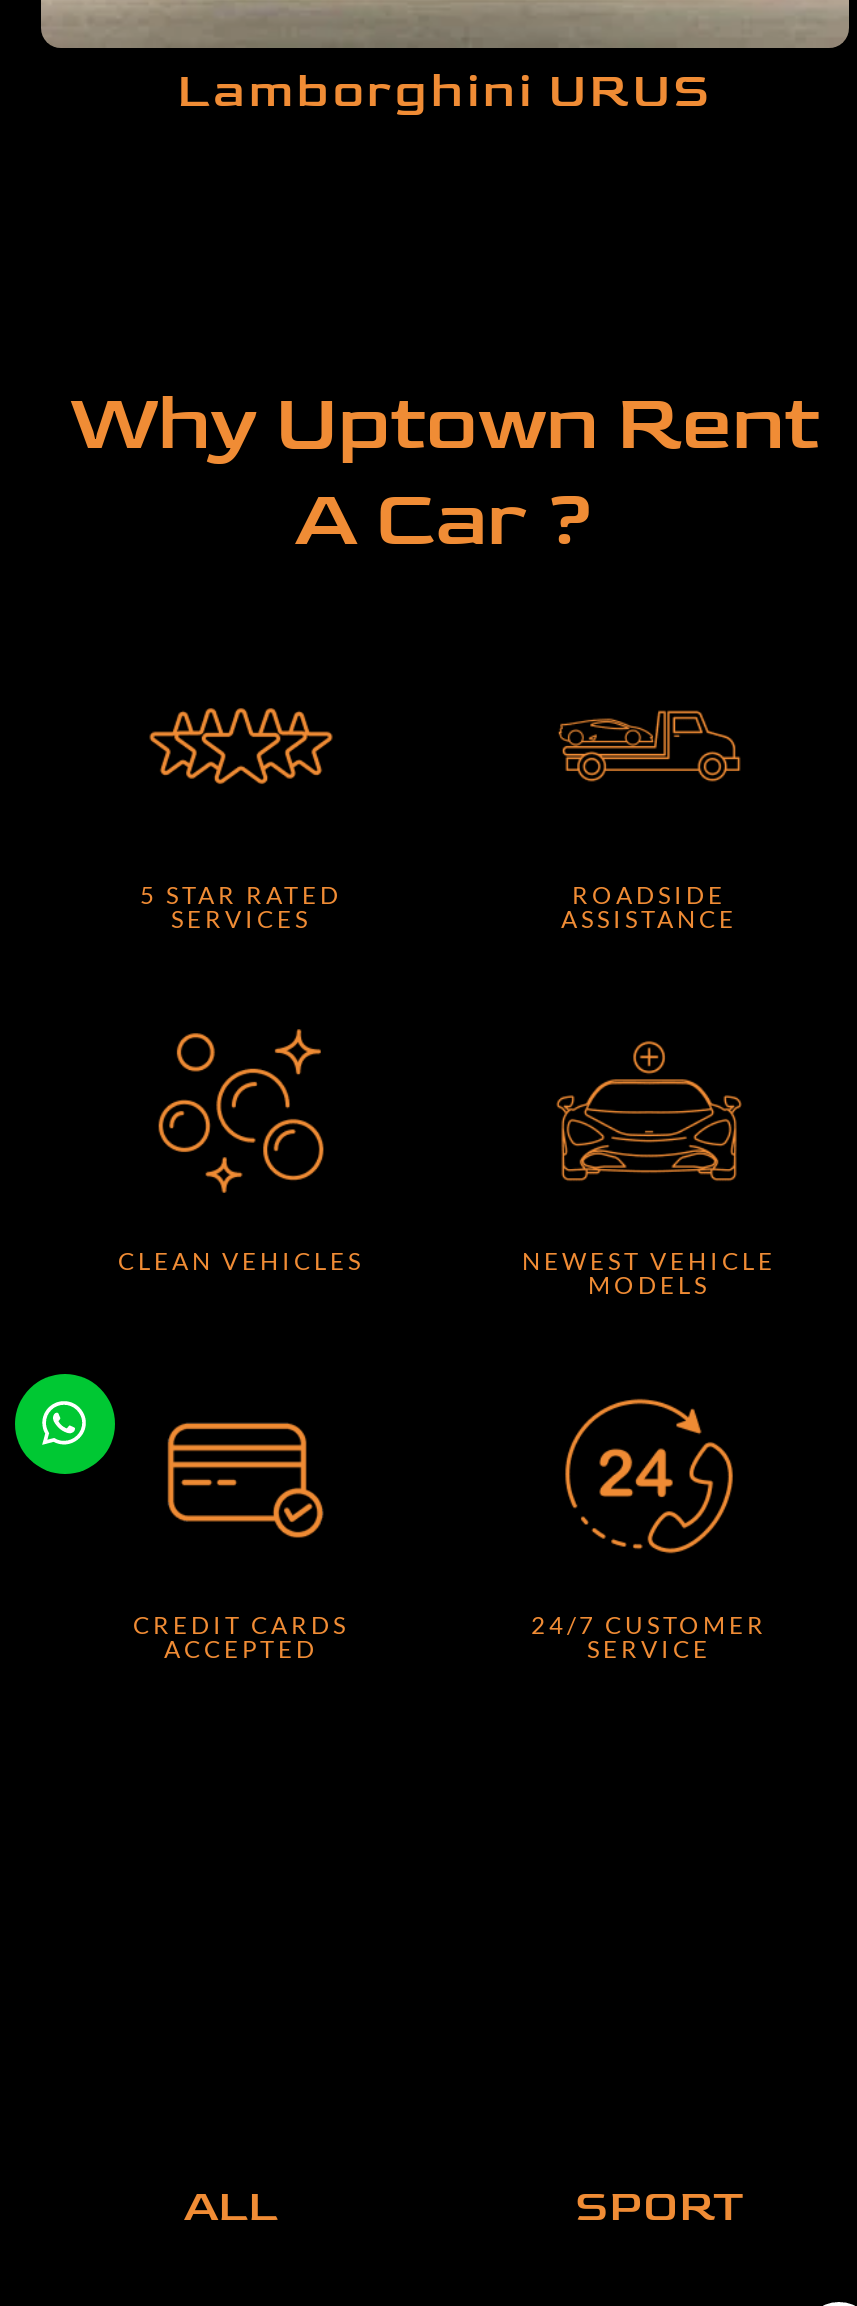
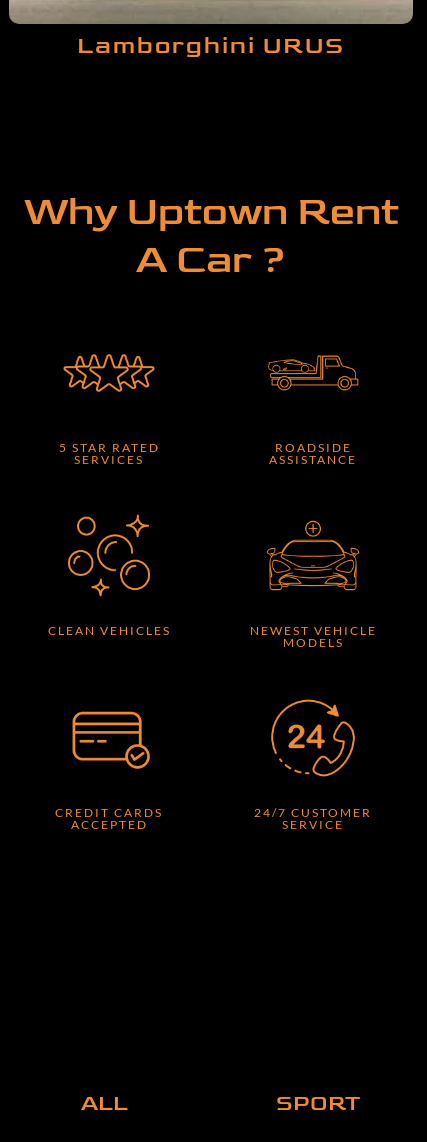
[13,1372,117,1476] [image] -> none

